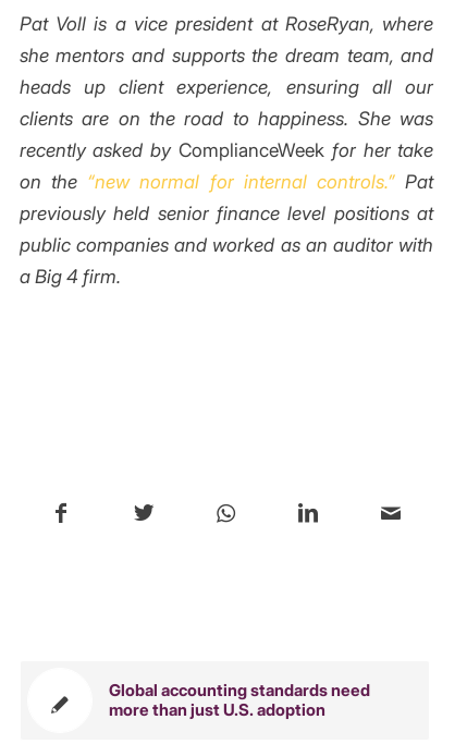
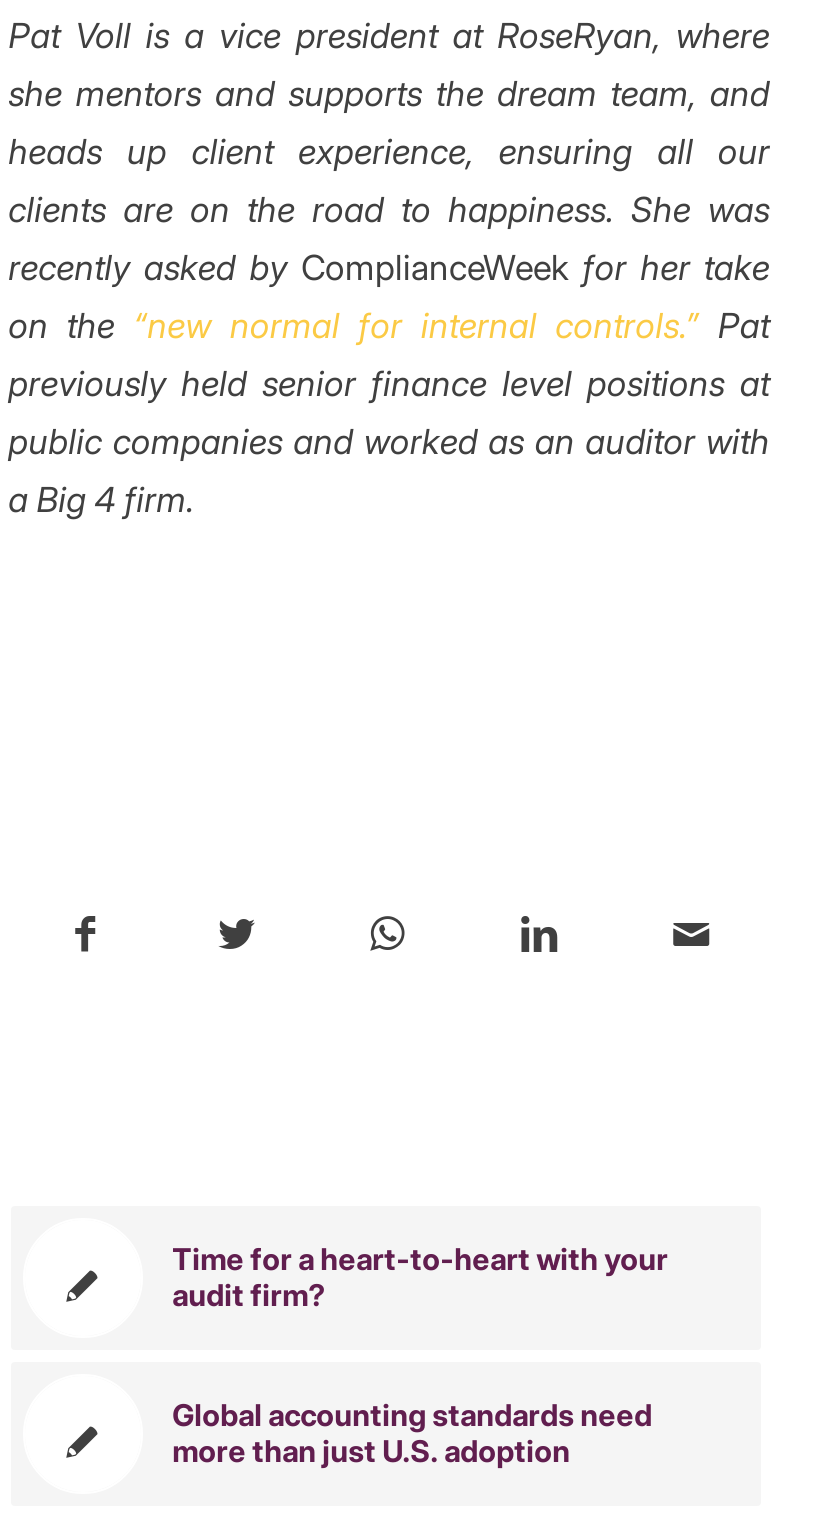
none -> [172,1240,668,1314] Time for a heart-to-heart with your | audit firm?

